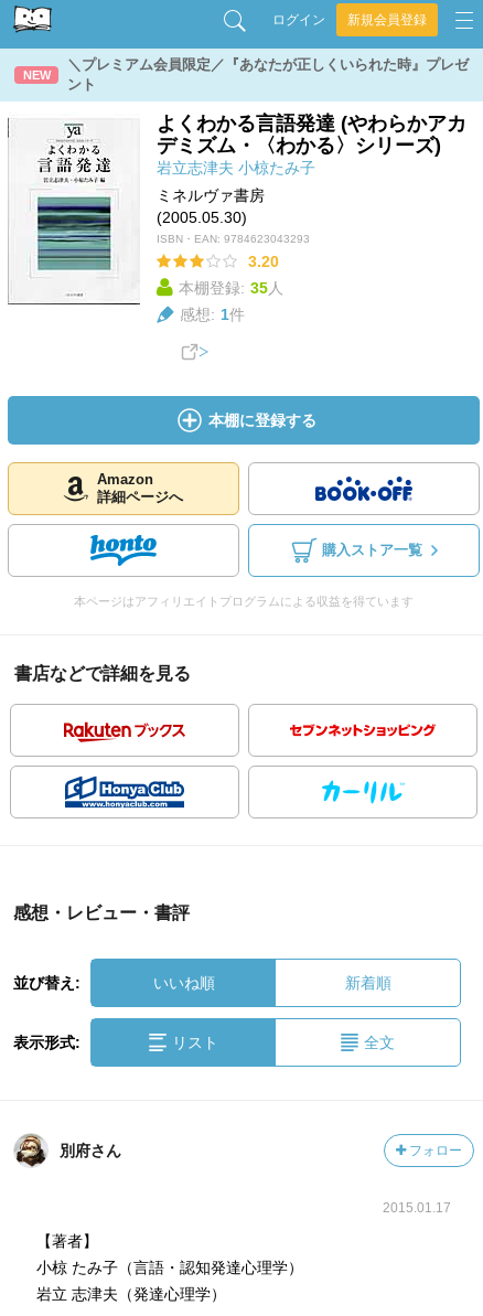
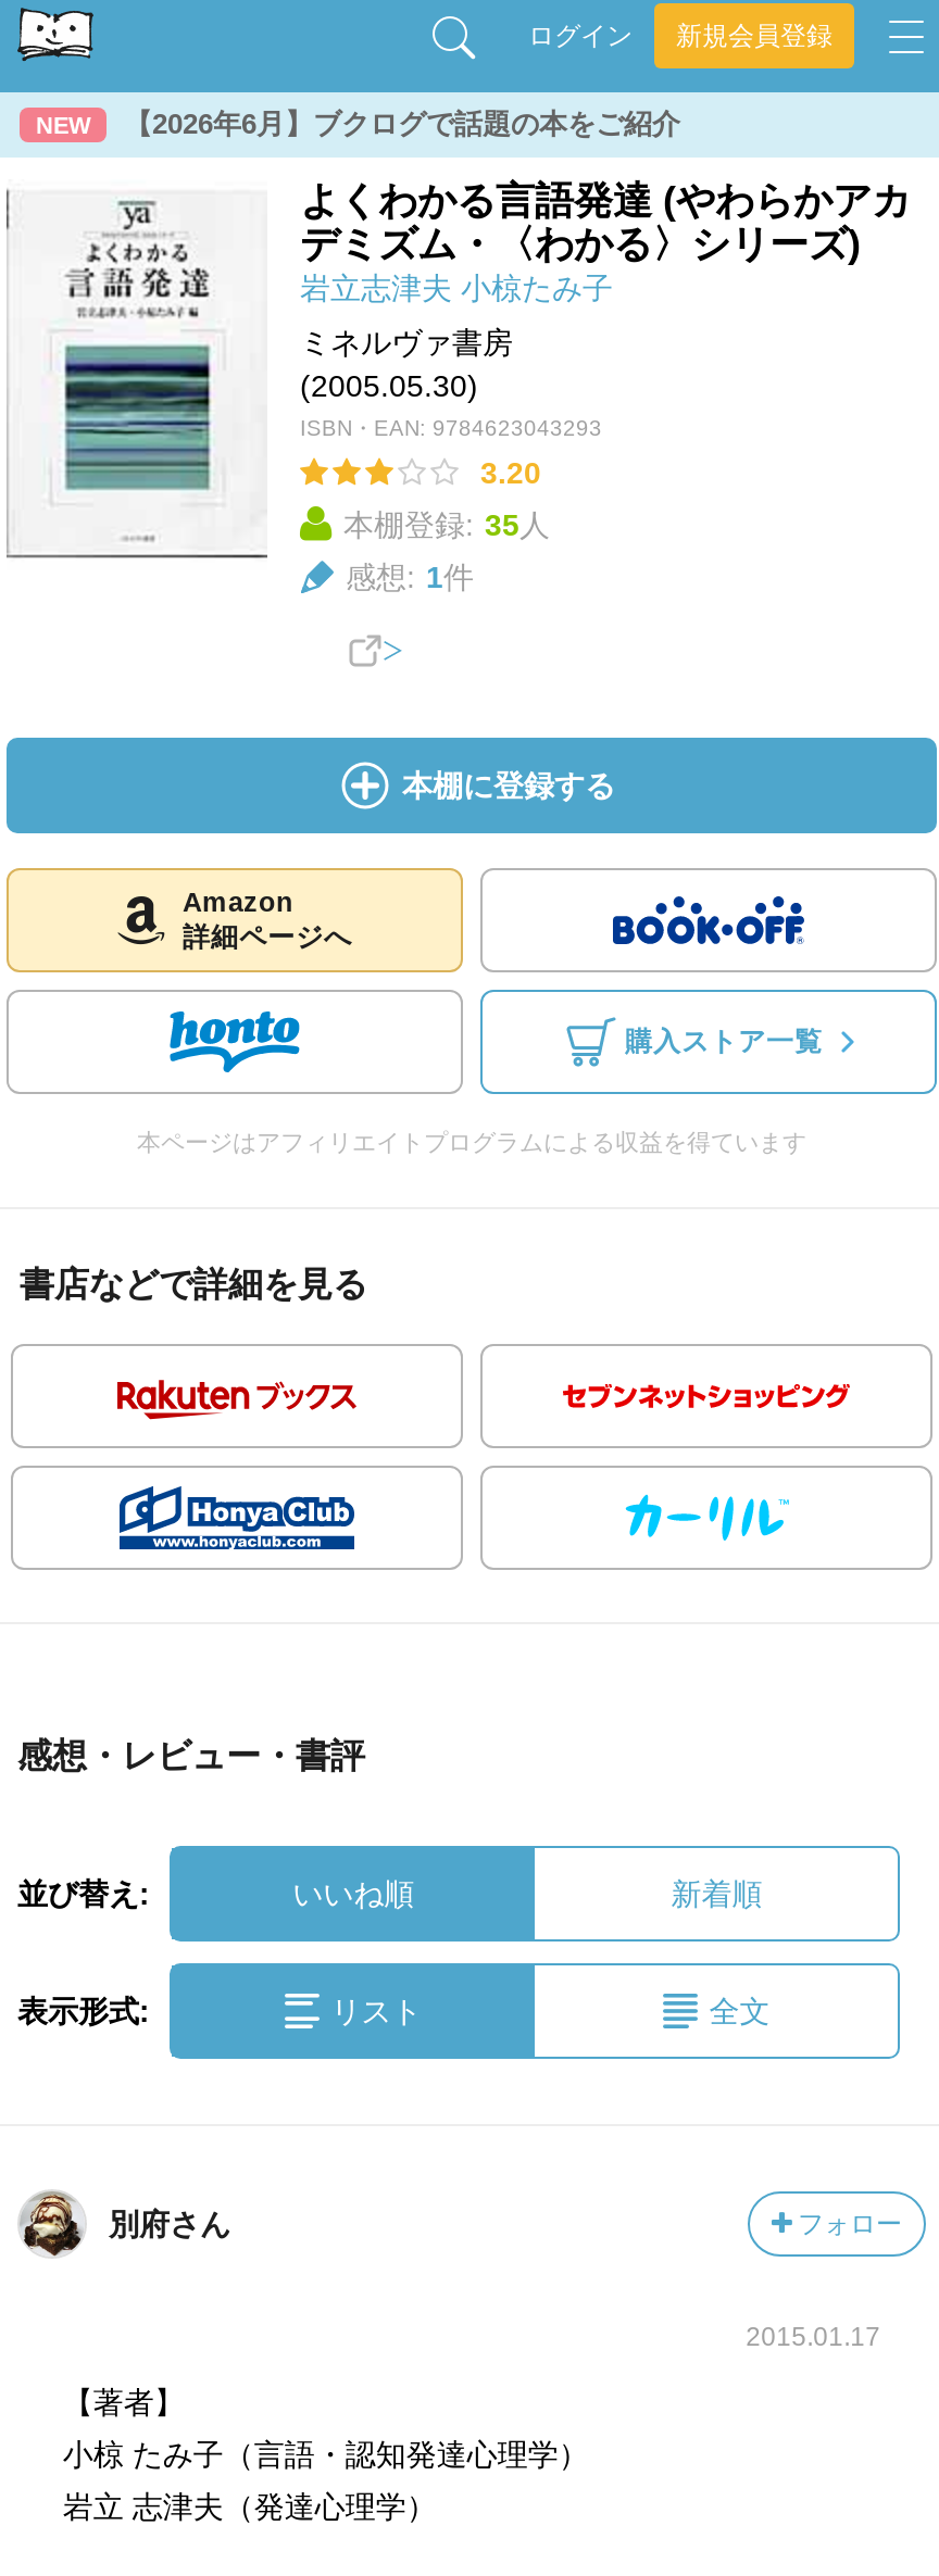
[67,56,469,93] ＼プレミアム会員限定／『あなたが正しくいられた時』プレゼ | ント -> [124,108,680,140] 【2026年6月】ブクログで話題の本をご紹介

